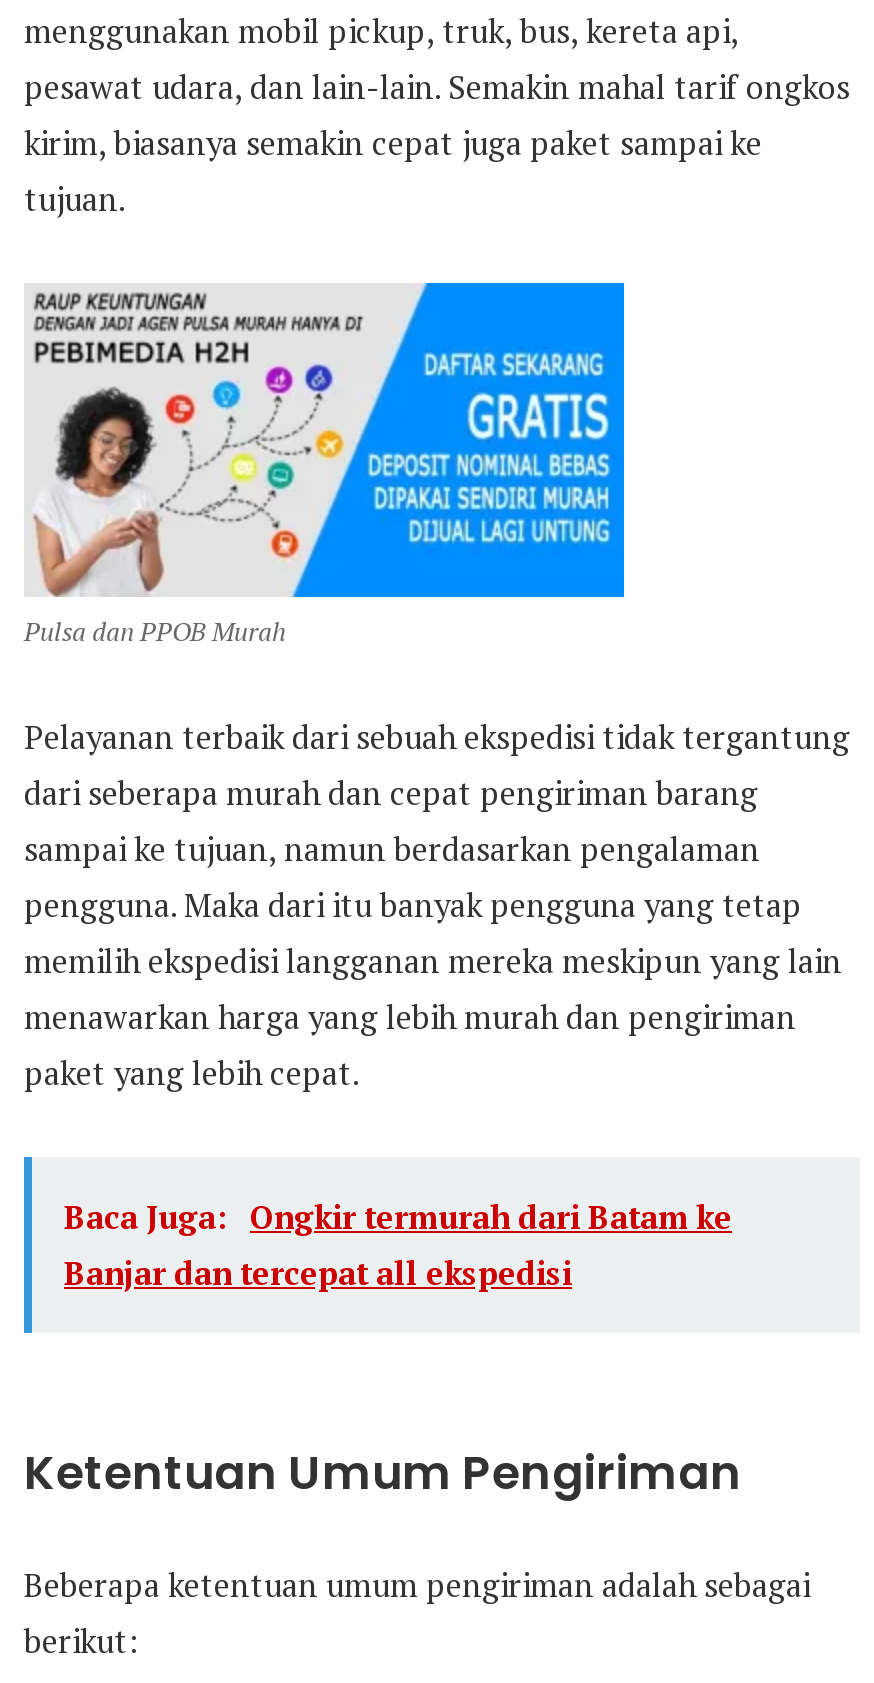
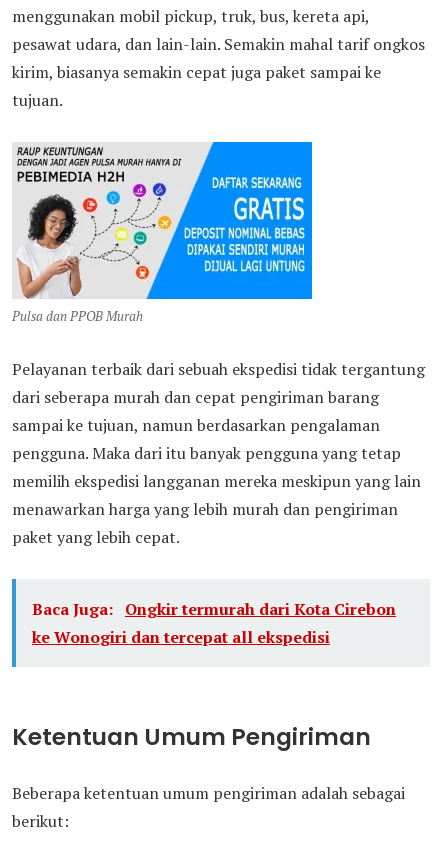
[64,1195,732,1295] Baca Juga: Ongkir termurah dari Batam ke | Banjar dan tercepat all ekspedisi -> [32,598,396,648] Baca Juga: Ongkir termurah dari Kota Cirebon | ke Wonogiri dan tercepat all ekspedisi

